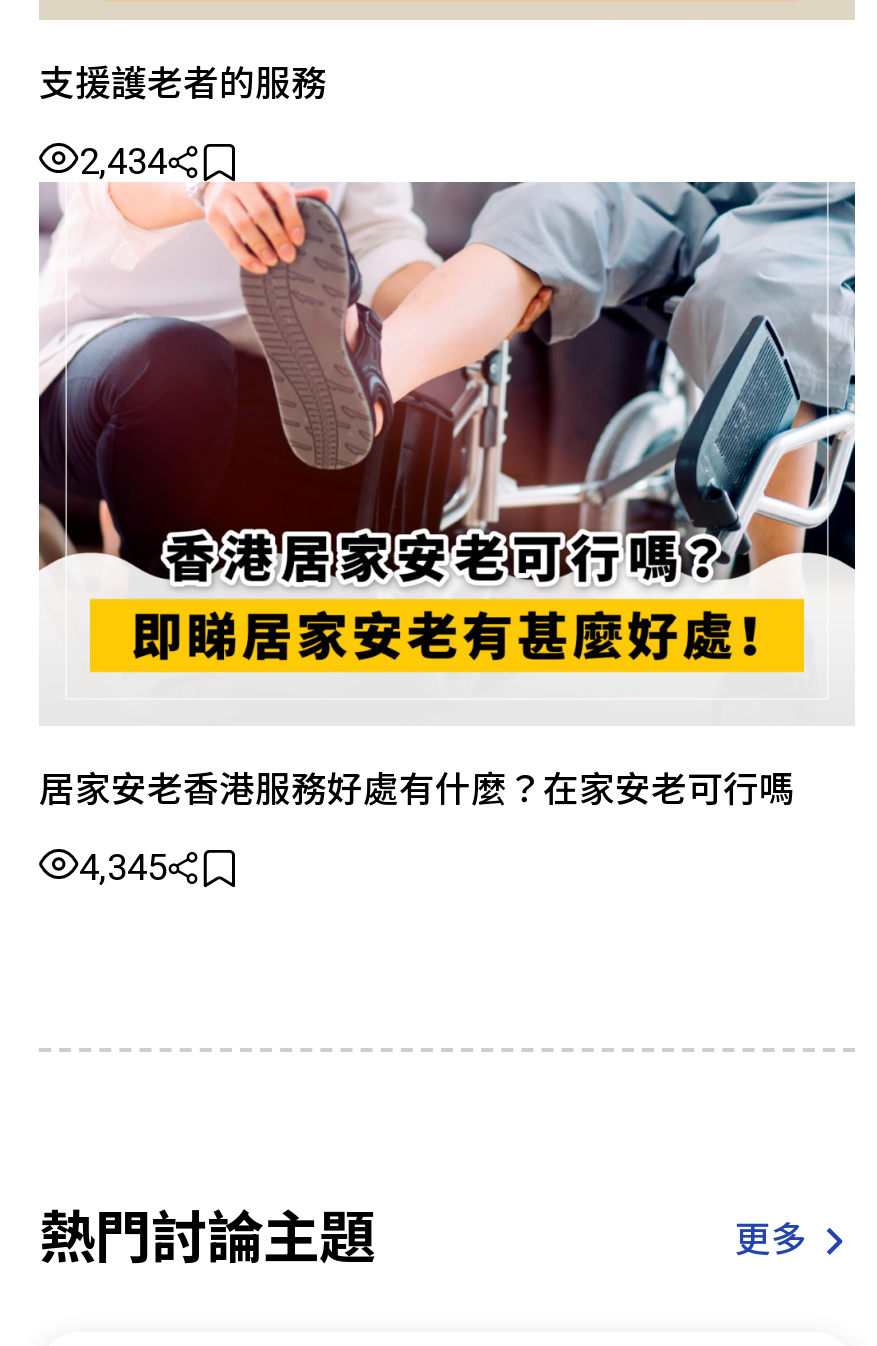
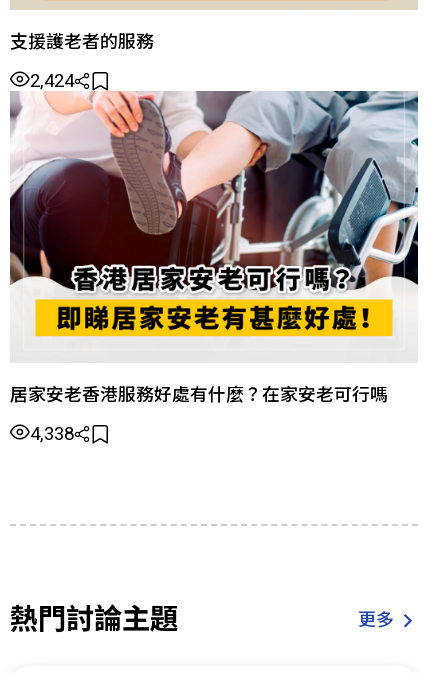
[79,140,167,184] 2,434 -> [30,70,74,92] 2,424
[79,846,167,890] 4,345 -> [30,423,74,445] 4,338

